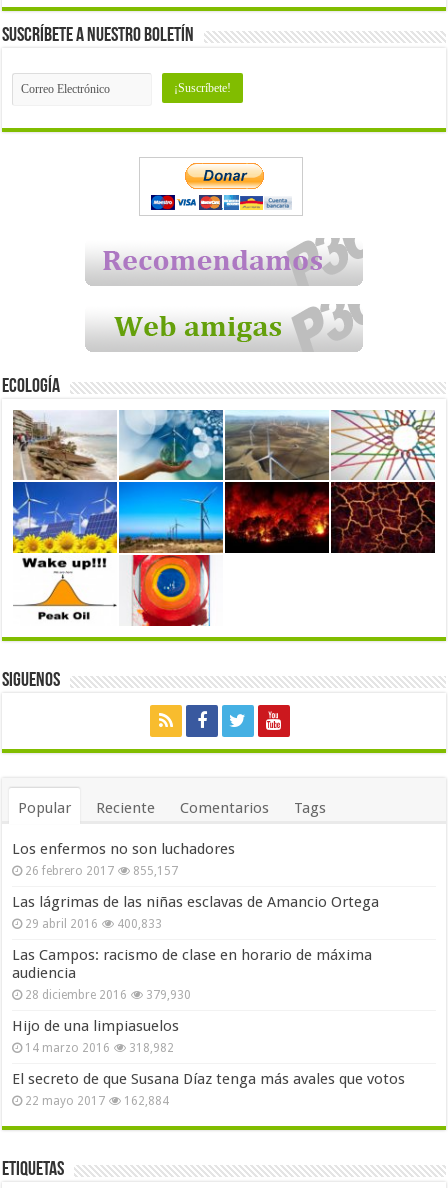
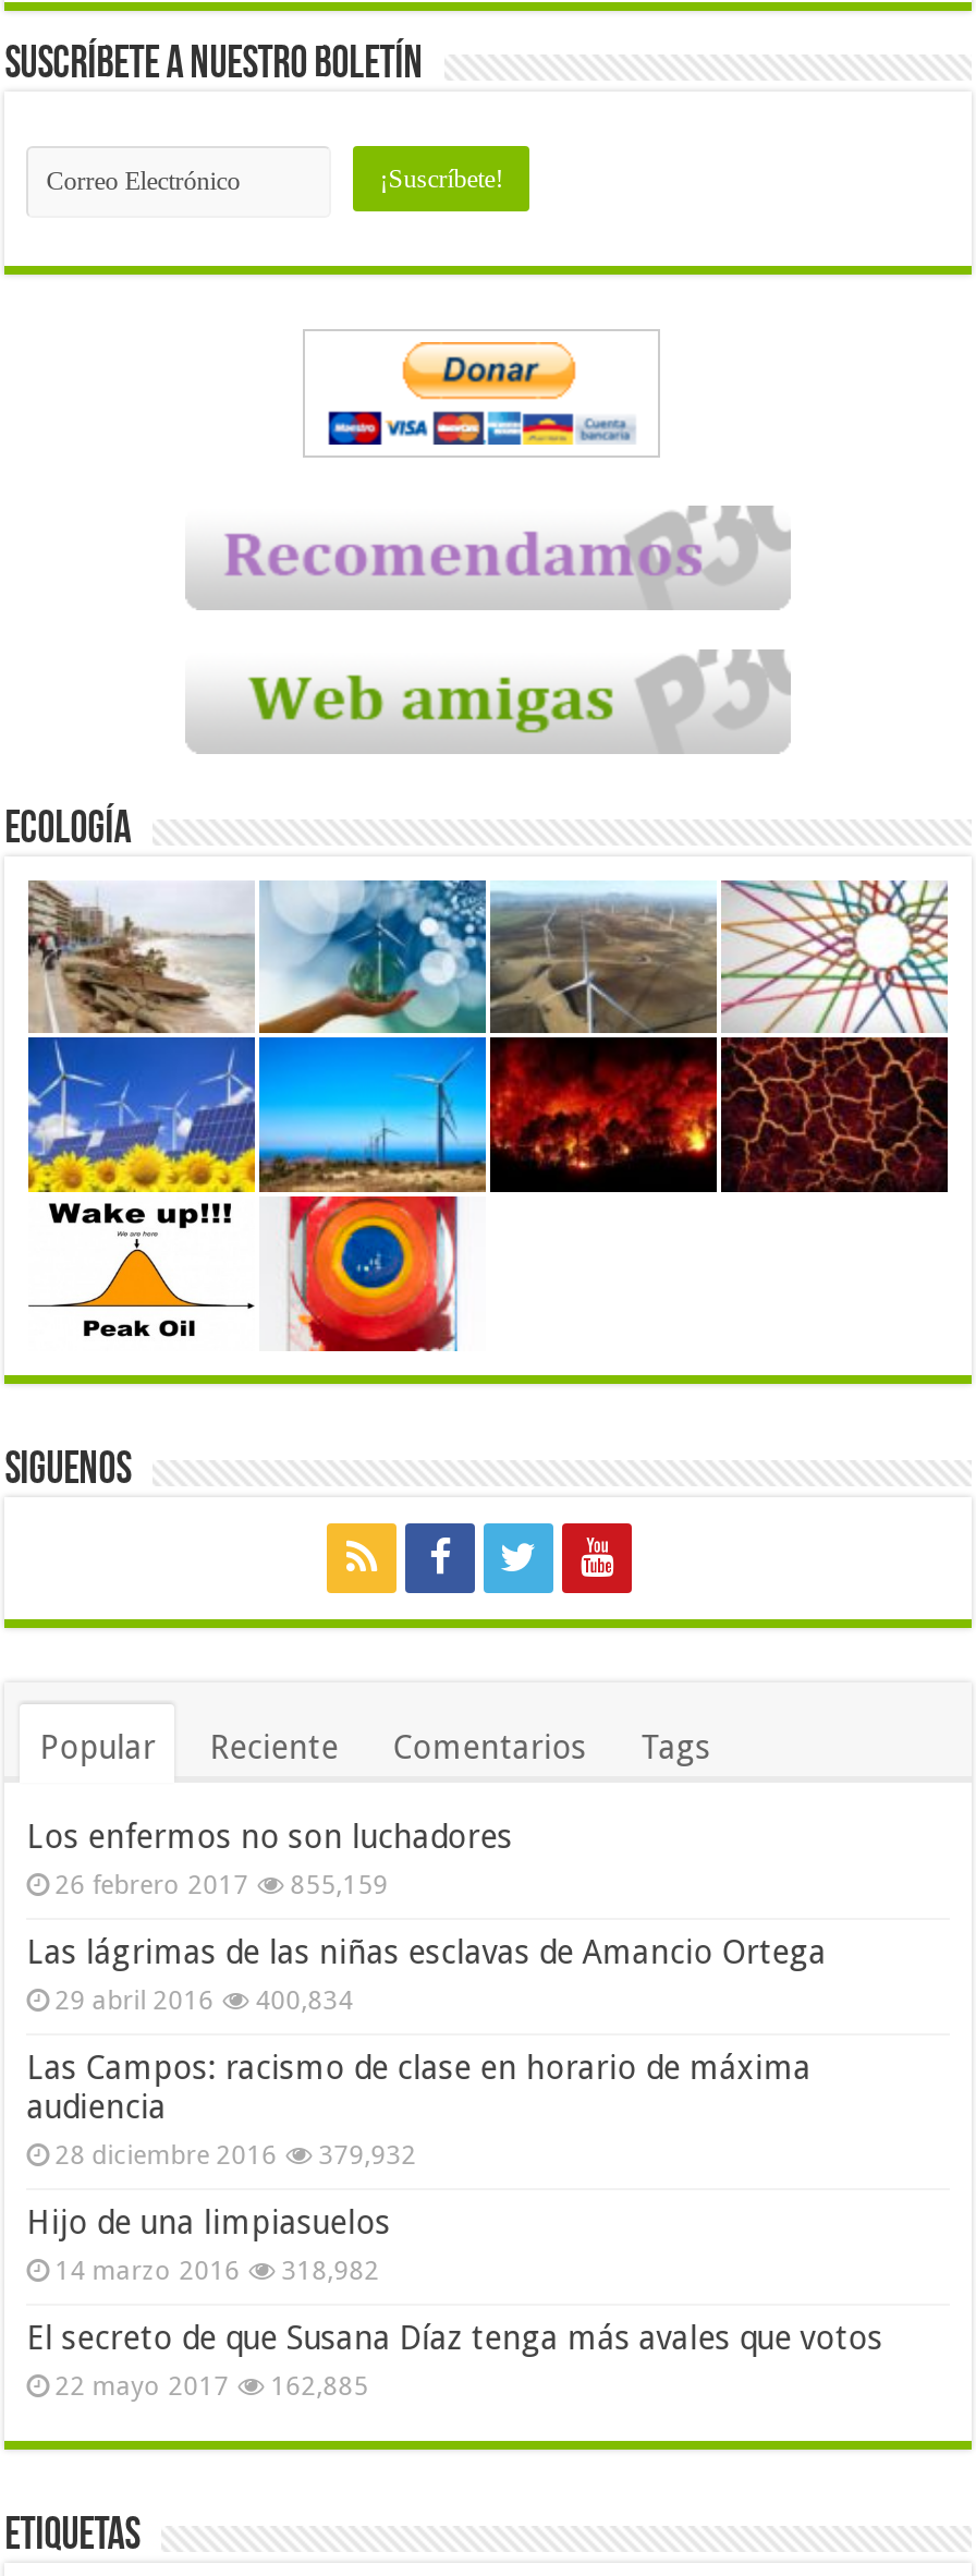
[25,864,178,878] 26 febrero 2017 855,157 -> [55,1870,388,1901] 26 febrero 2017 855,159
[25,917,162,931] 29 abril 2016 400,833 -> [55,1986,353,2016] 29 abril 2016 400,834
[25,988,191,1002] 28 diciembre 2016 379,930 -> [55,2141,417,2171] 28 diciembre 2016 379,932
[25,1094,169,1108] 22 mayo 2017 162,884 -> [55,2372,369,2402] 22 mayo 2017 162,885

